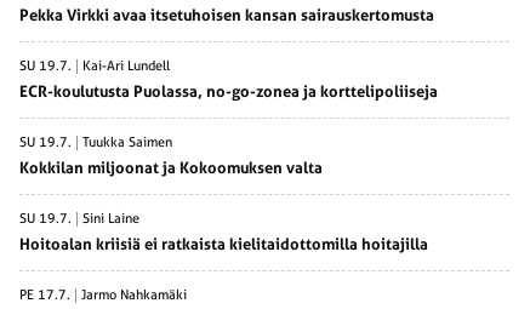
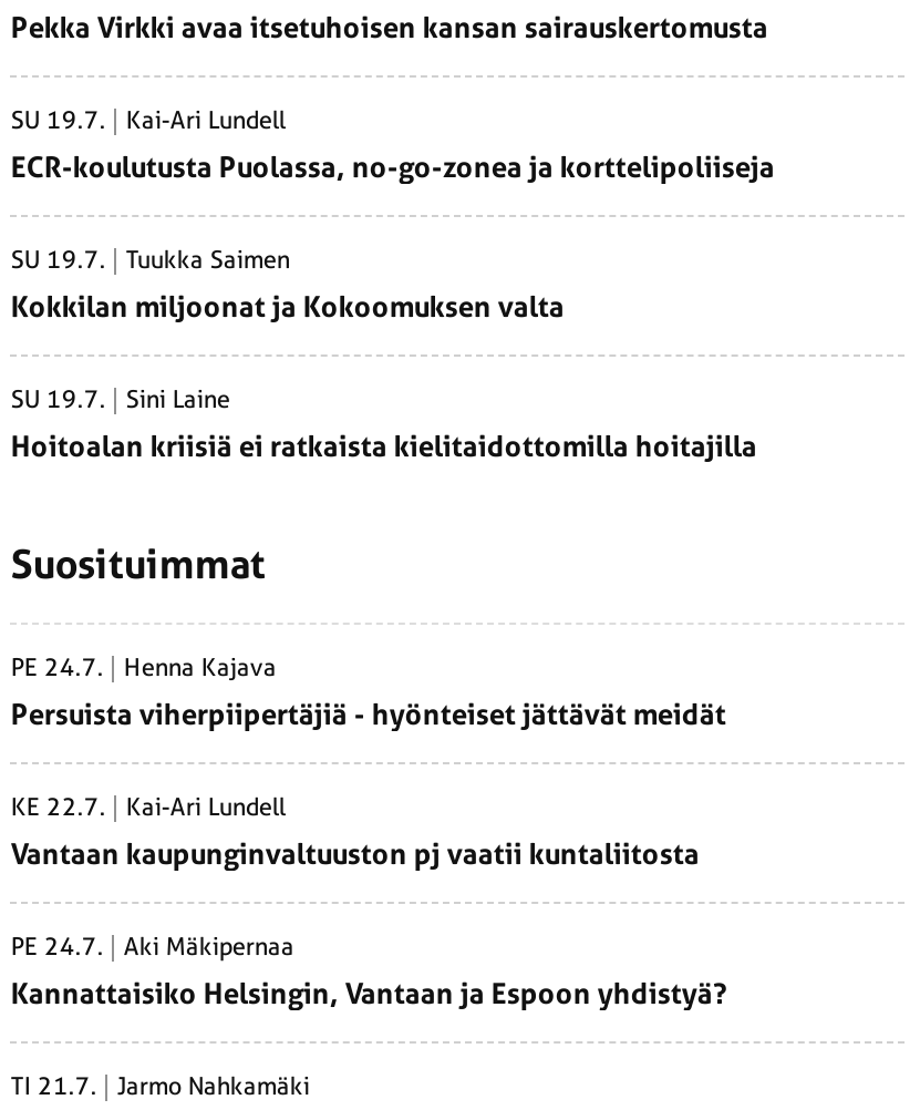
[20,287,71,303] PE 17.7. -> [11,540,726,1100] Suosituimmat | PE 24.7. | Henna Kajava | Persuista viherpiipertäjiä - hyönteiset jättävät meidät | KE 22.7. | Kai-Ari Lundell | Vantaan kaupunginvaltuuston pj vaatii kuntaliitosta | PE 24.7. | Aki Mäkipernaa | Kannattaisiko Helsingin, Vantaan ja Espoon yhdistyä? | TI 21.7.

